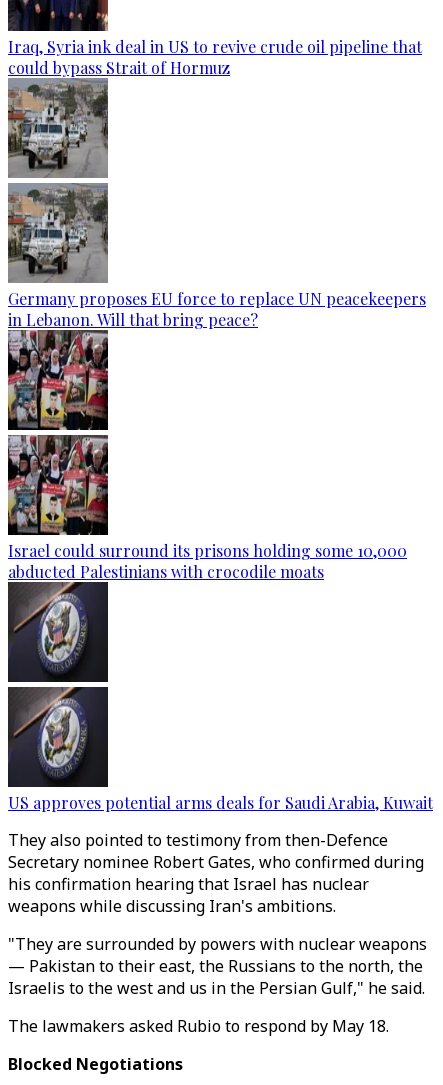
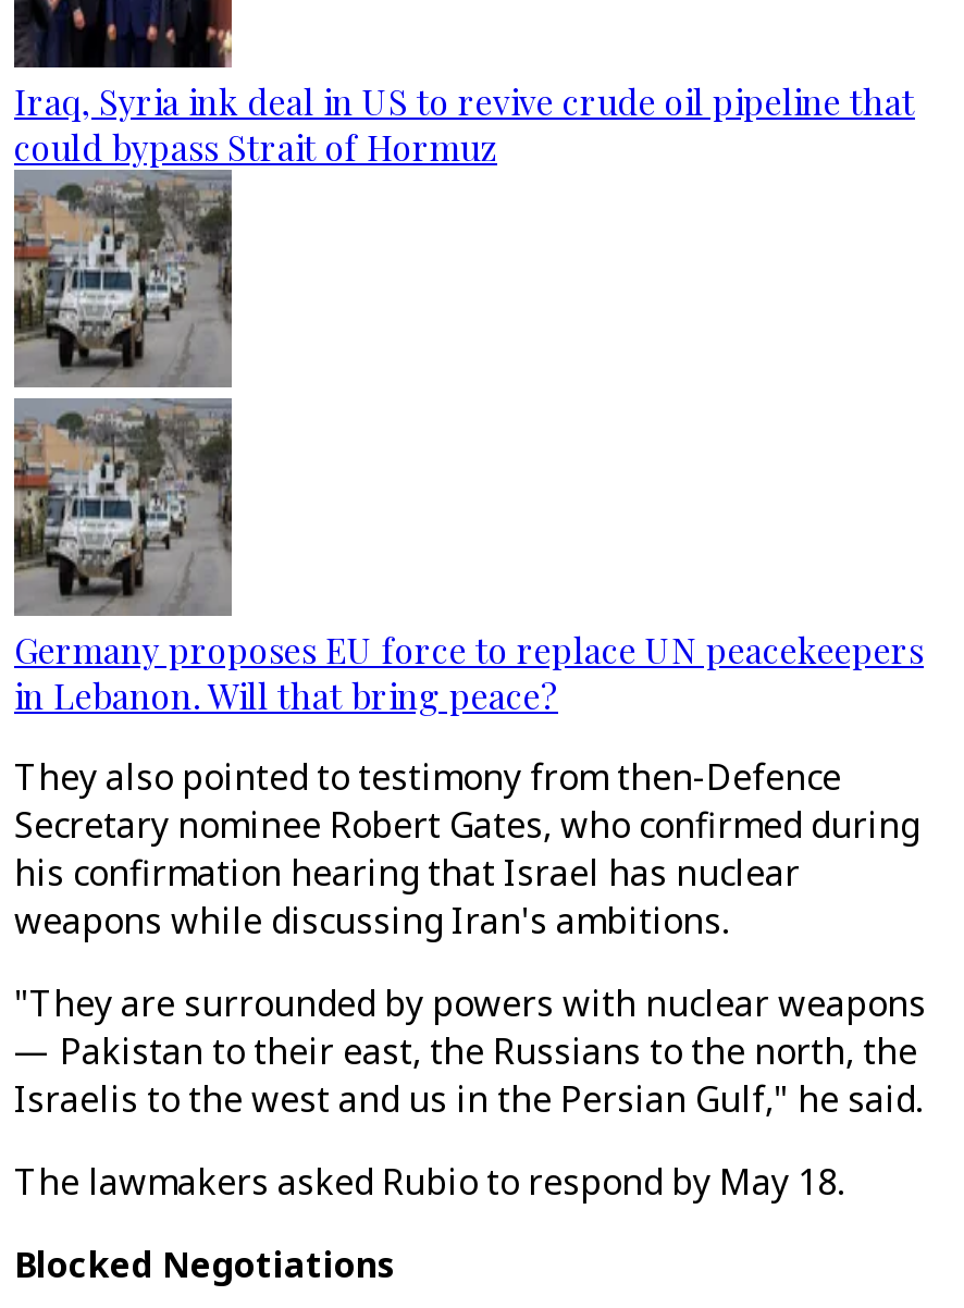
[7,333,407,582] [image] | Israel could surround its prisons holding some 10,000 | abducted Palestinians with crocodile moats -> none
[7,590,433,813] [image] | US approves potential arms deals for Saudi Arabia, Kuwait -> none

